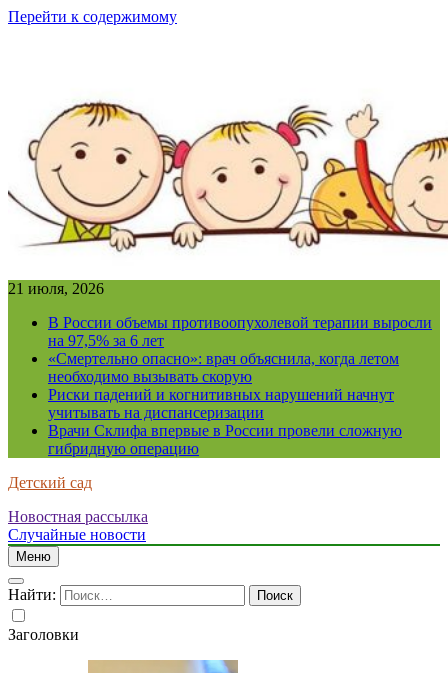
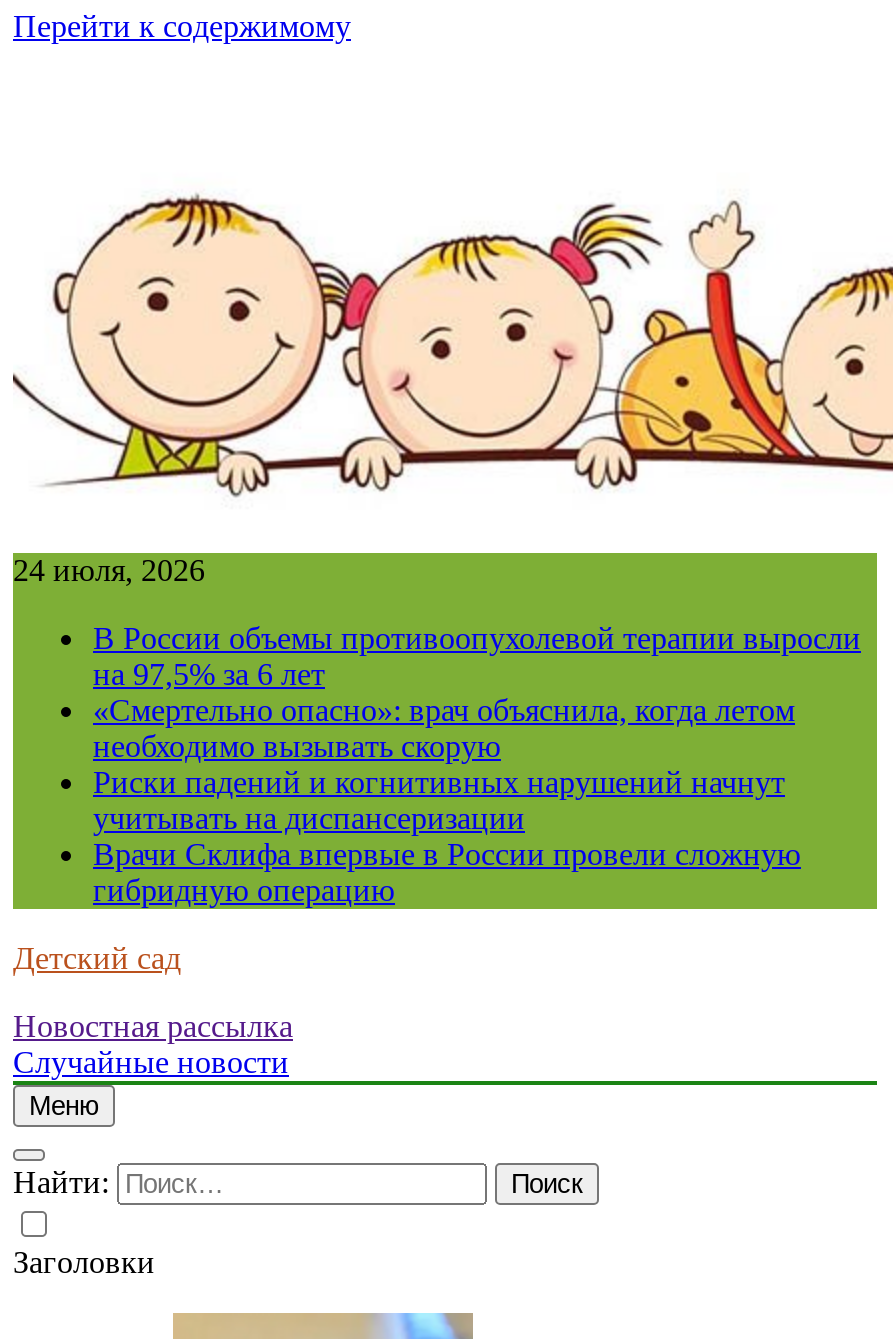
[8,280,104,297] 21 июля, 2026 -> [13,553,205,587] 24 июля, 2026

